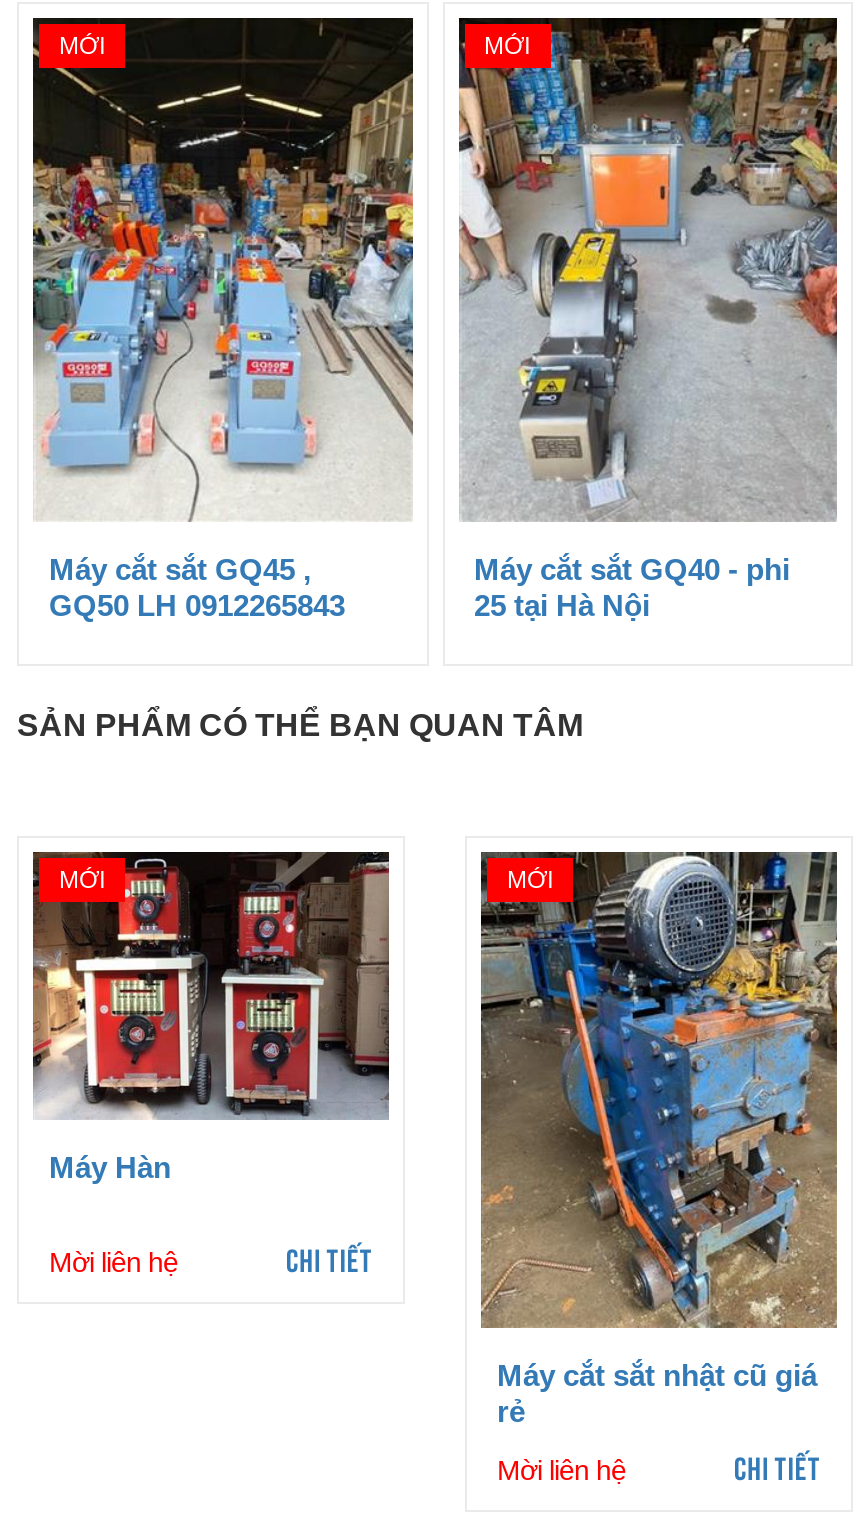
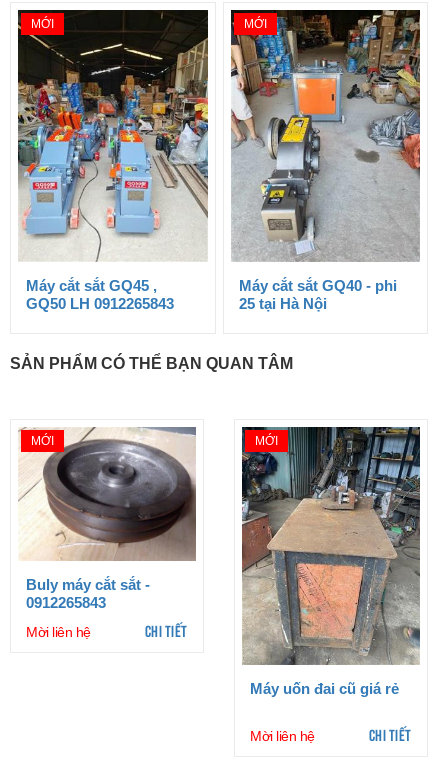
[31,850,391,1184] [image] | Máy Hàn -> [18,426,197,611] [image] | Buly máy cắt sắt - | 0912265843
[479,850,839,1427] [image] | Máy cắt sắt nhật cũ giá | rẻ -> [241,426,421,697] [image] | Máy uốn đai cũ giá rẻ

